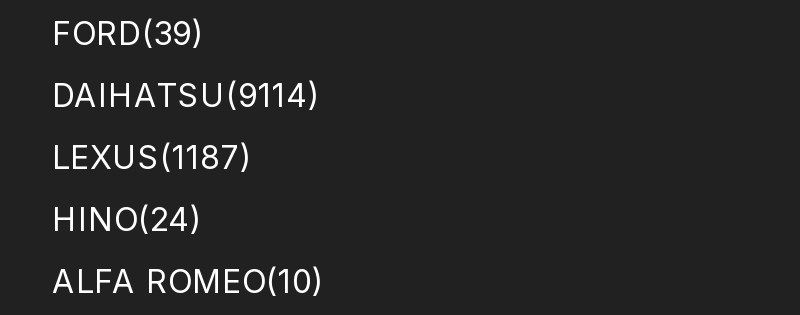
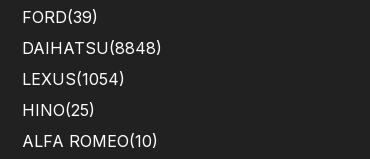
[52,75,320,115] DAIHATSU (9114) -> [22,38,162,58] DAIHATSU (8848)
[52,137,252,177] LEXUS (1187) -> [22,69,125,89] LEXUS (1054)
[52,199,202,239] HINO(24) -> [22,100,95,120] HINO(25)

